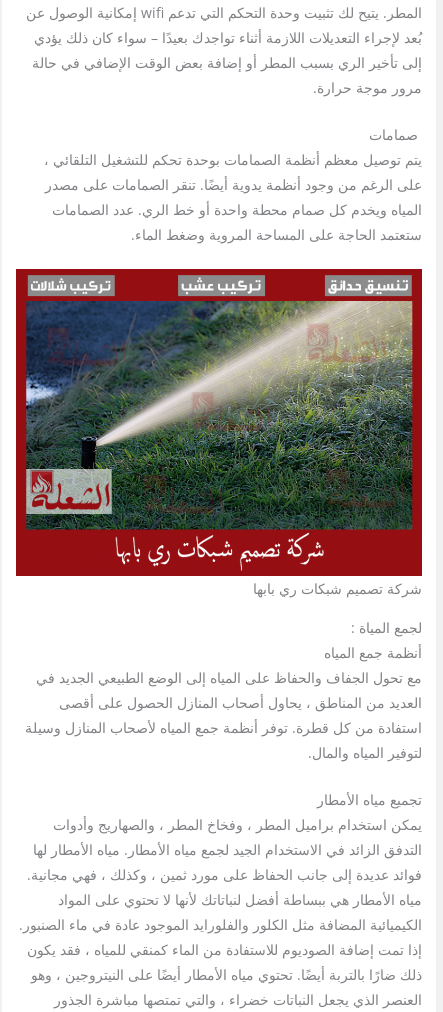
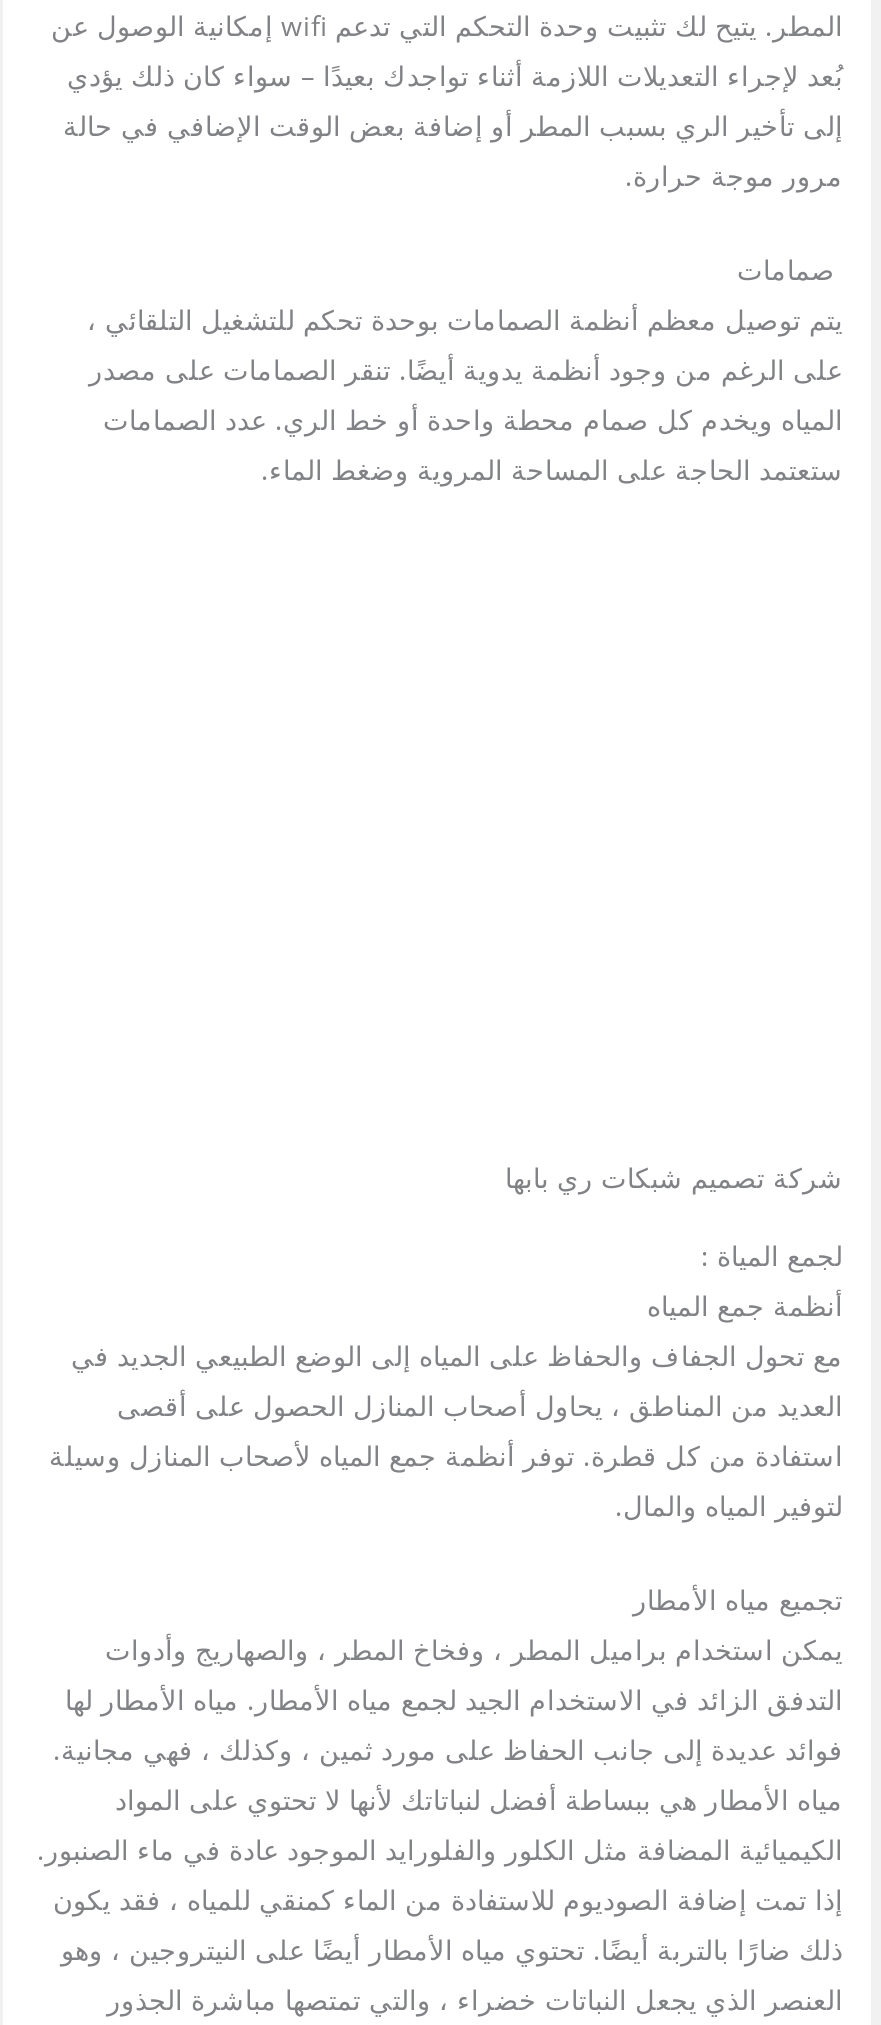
[15,268,423,577] [image] -> none

